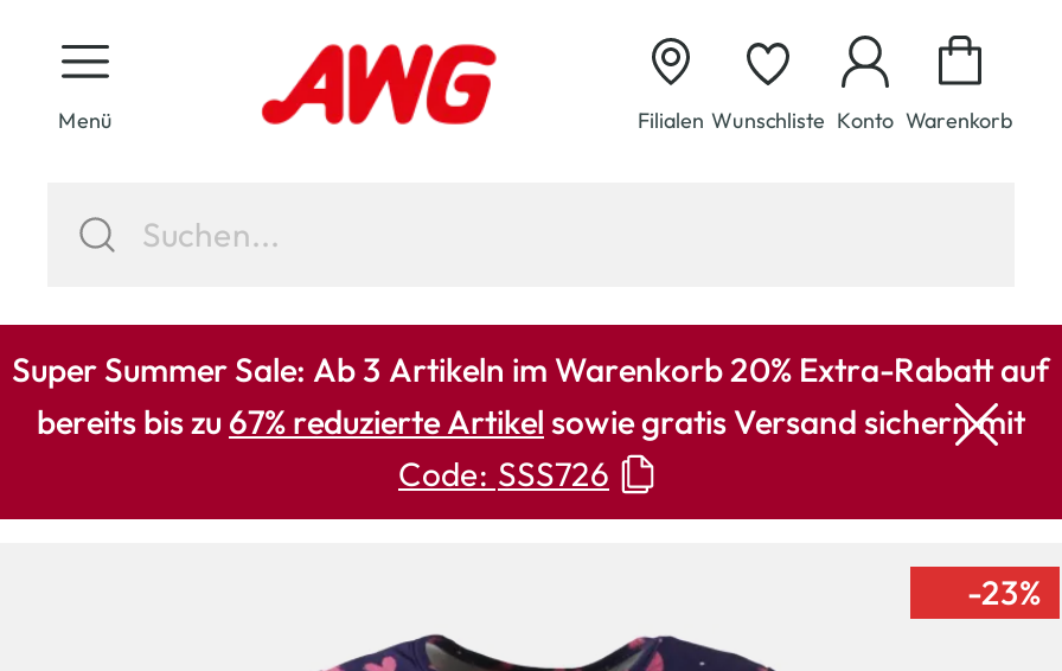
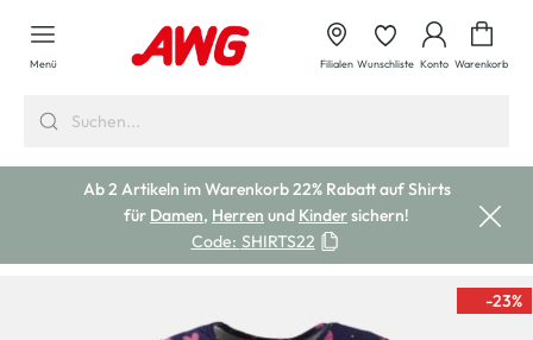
[12,349,1050,496] Super Summer Sale: Ab 3 Artikeln im Warenkorb 20% Extra-Rabatt auf | bereits bis zu 67% reduzierte Artikel sowie gratis Versand sichern mit | Code: SSS726 -> [83,178,450,252] Ab 2 Artikeln im Warenkorb 22% Rabatt auf Shirts | für Damen, Herren und Kinder sichern! | Code: SHIRTS22

